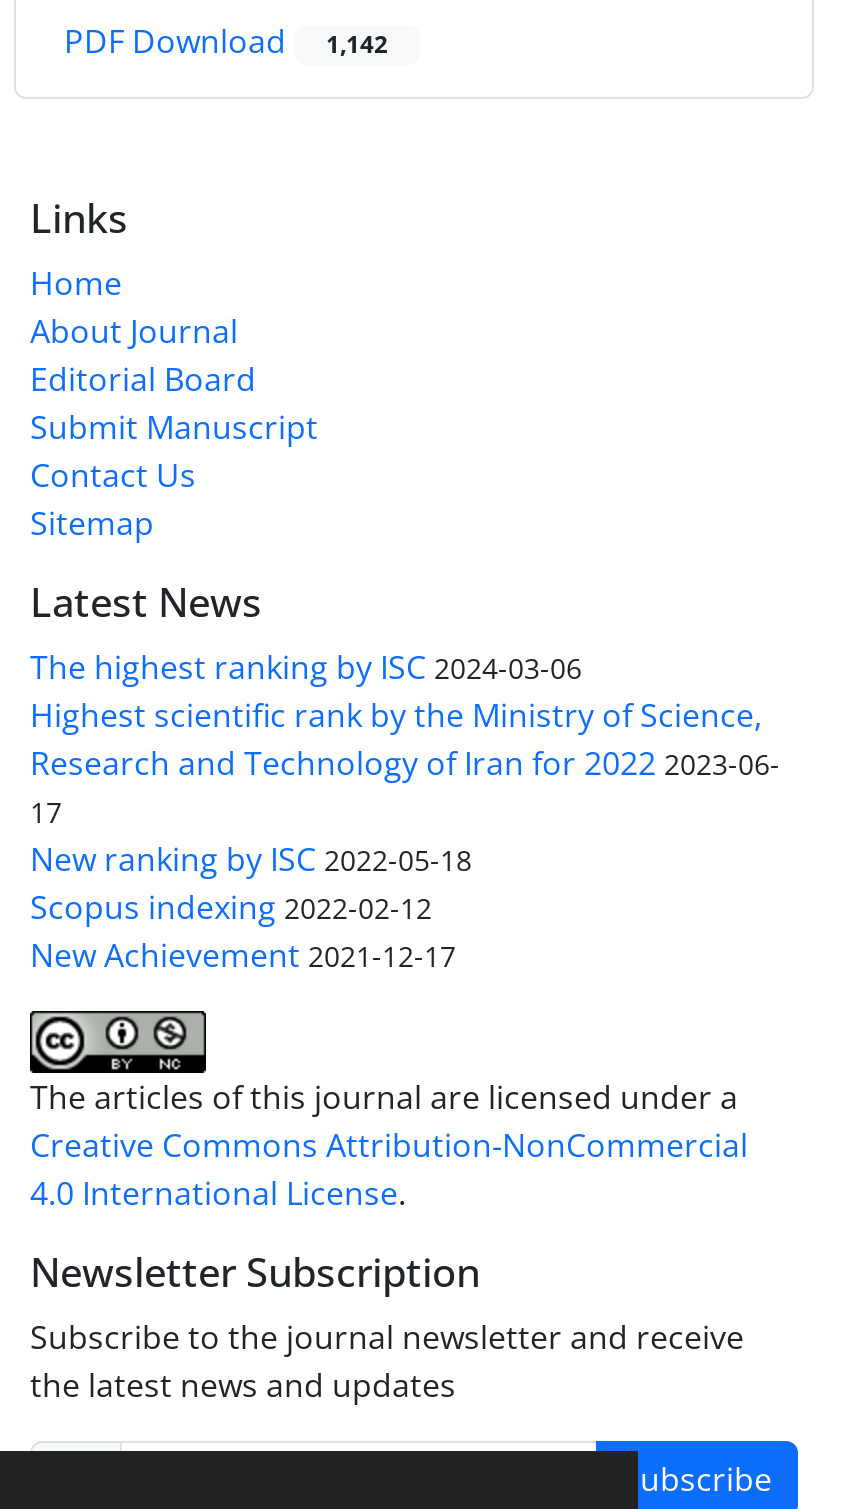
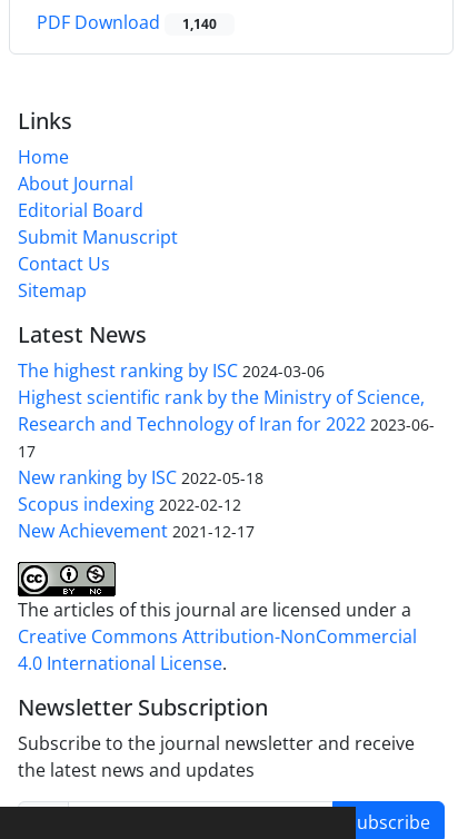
[64,19,388,63] PDF Download 1,142 -> [37,10,217,35] PDF Download 1,140

